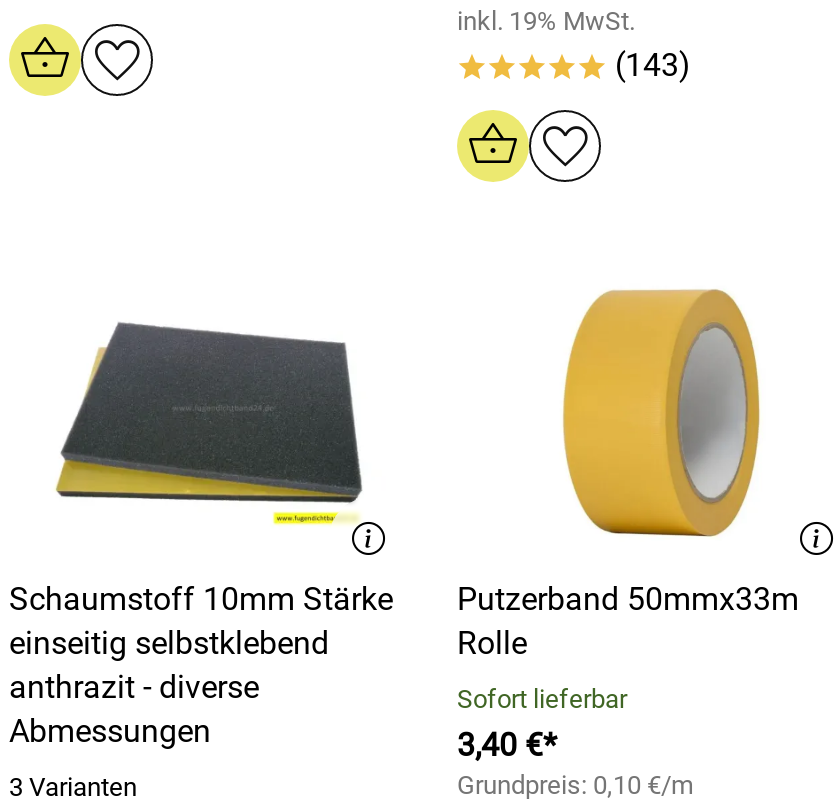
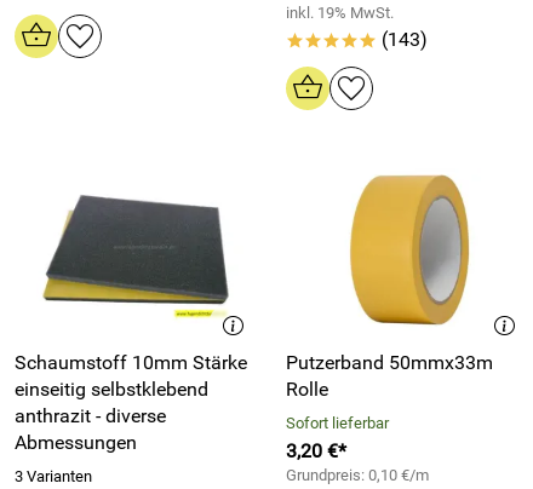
[457,726,557,764] 3,40 €* -> [286,439,346,462] 3,20 €*

